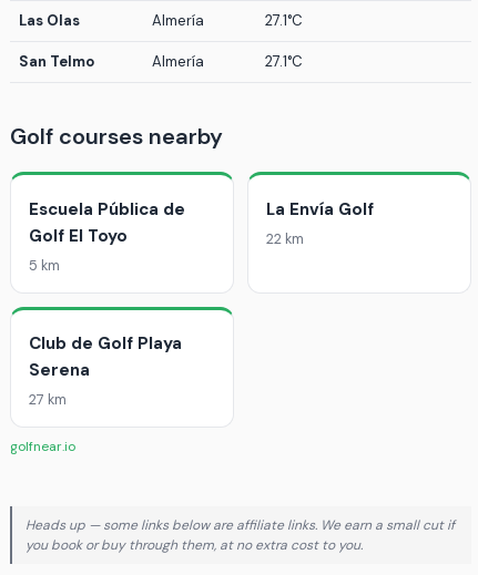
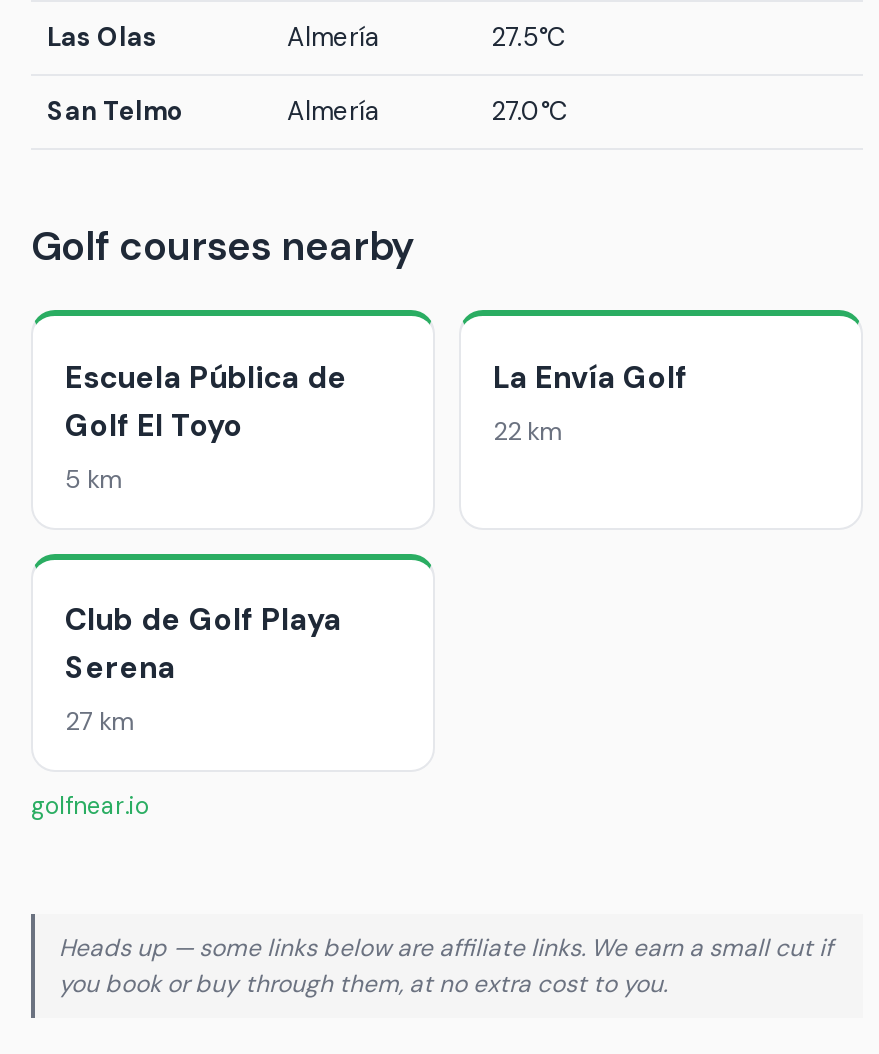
[265,11,303,30] 27.1°C -> [491,20,567,54] 27.5°C
[265,52,303,71] 27.1°C -> [491,94,569,128] 27.0°C

